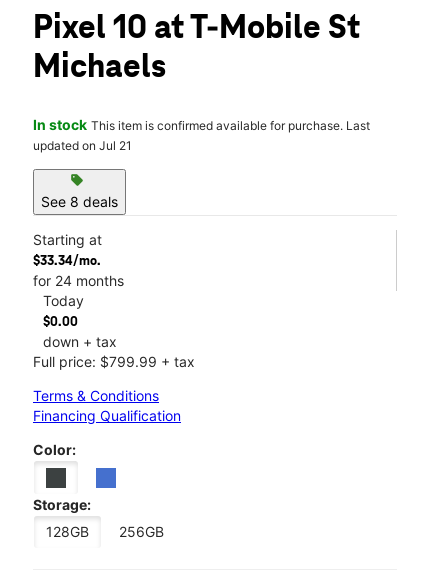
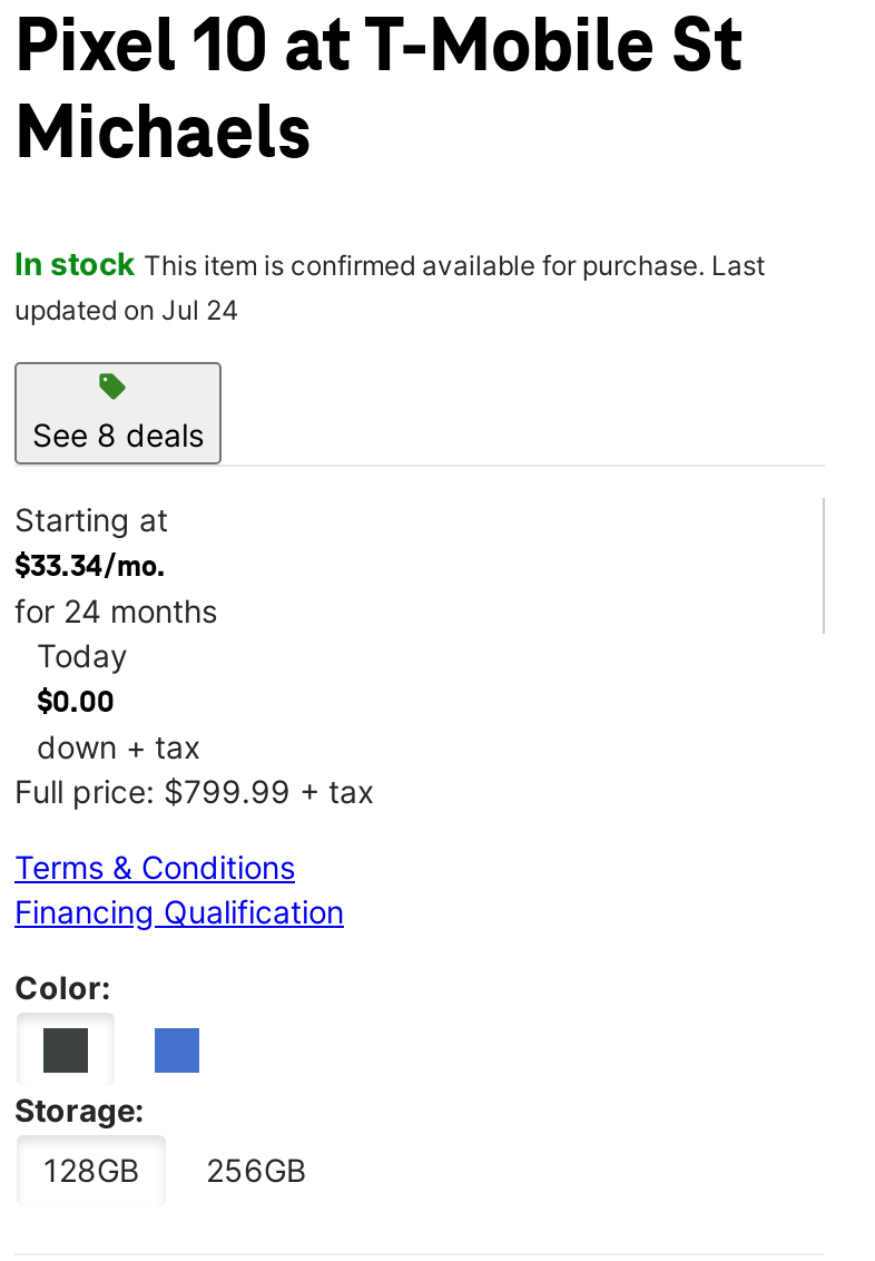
[33,138,132,153] updated on Jul 21 -> [14,293,239,326] updated on Jul 24

